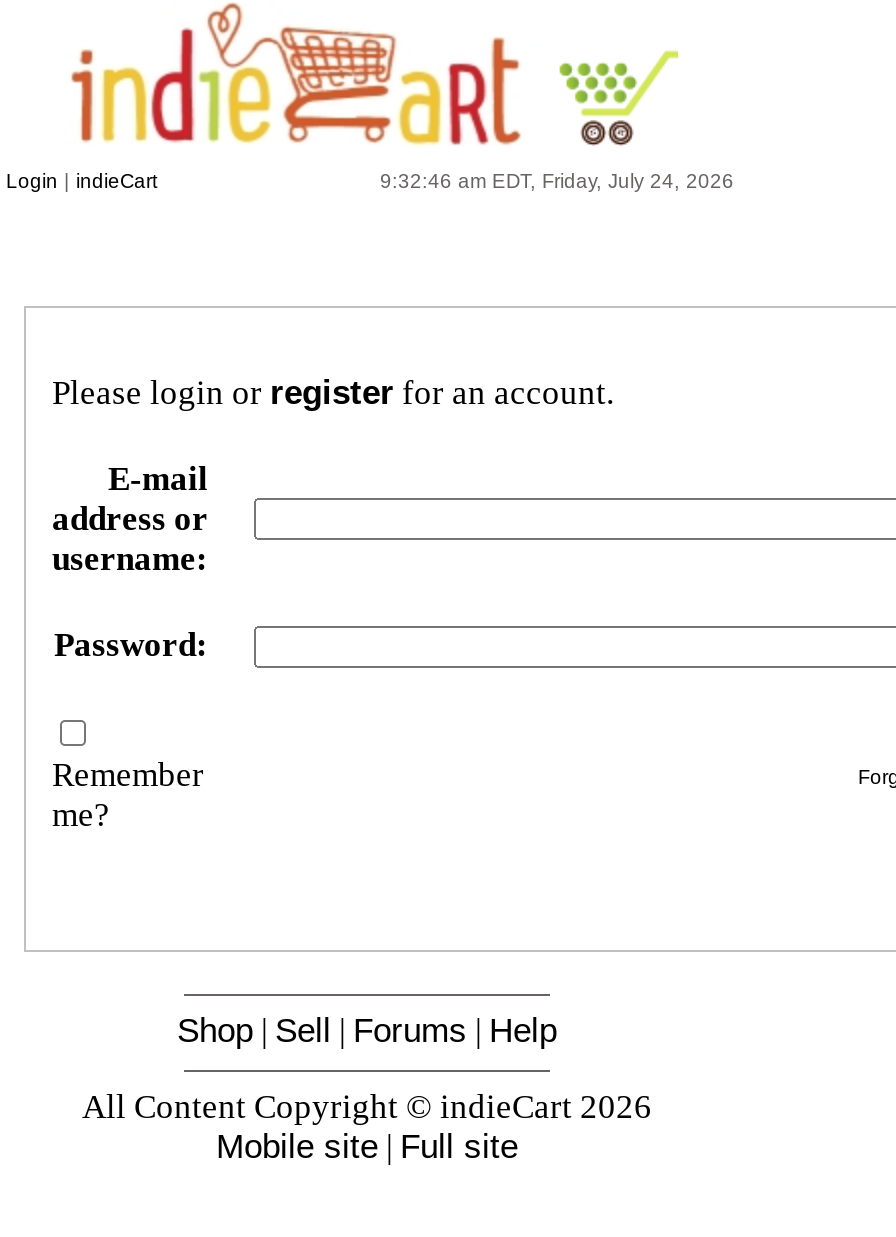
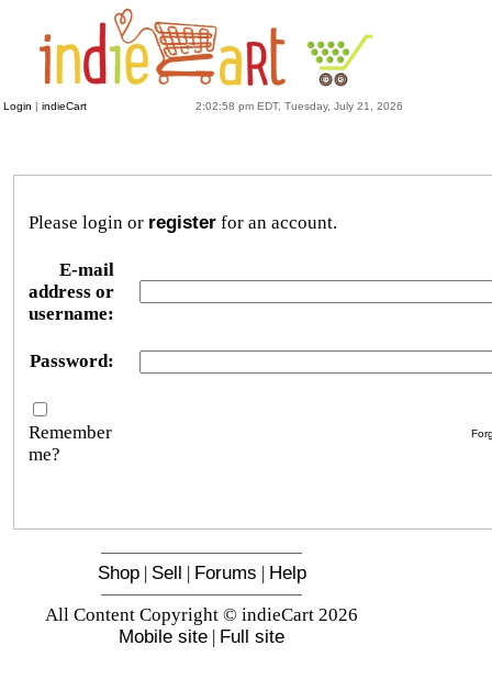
[380,170,734,192] 9:32:46 am EDT, Friday, July 24, 2026 -> [195,100,403,112] 2:02:58 pm EDT, Tuesday, July 21, 2026

